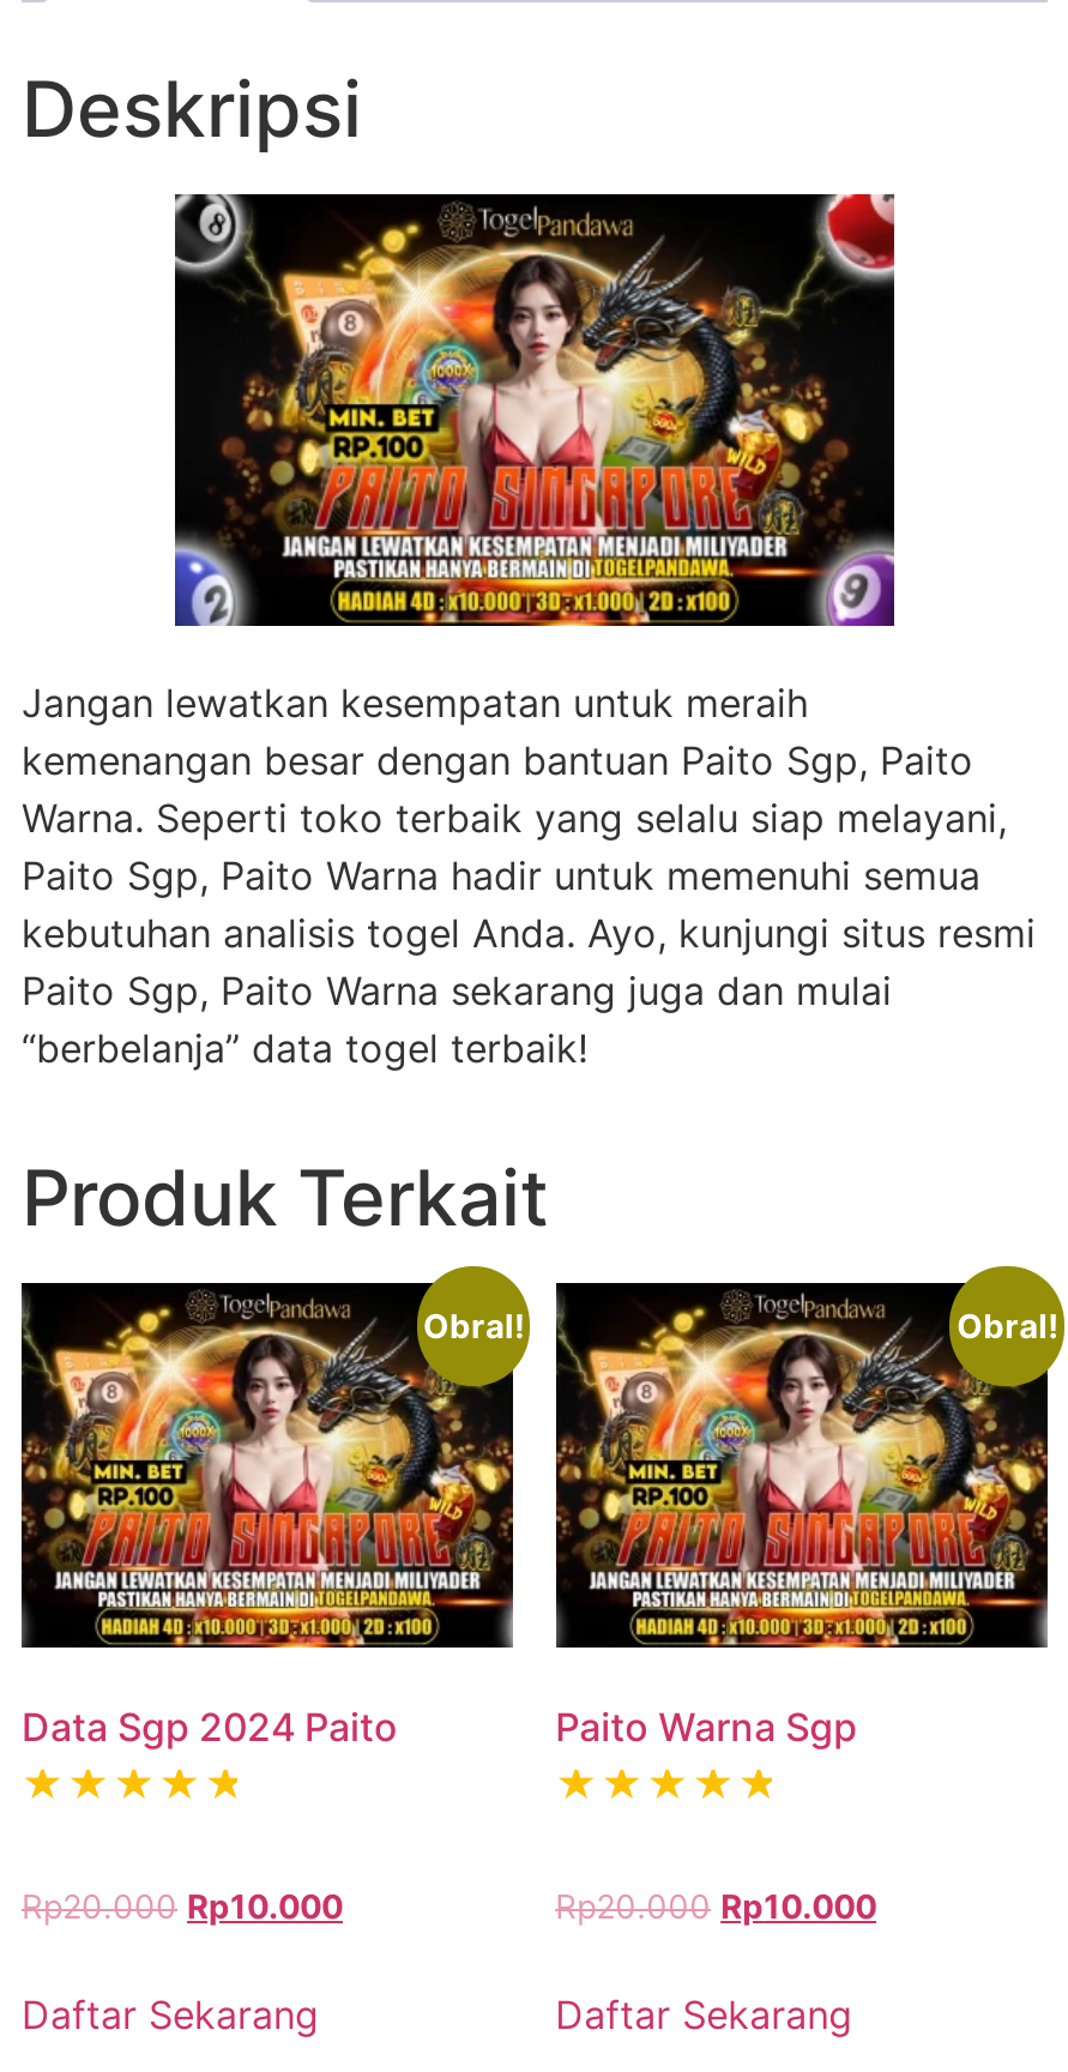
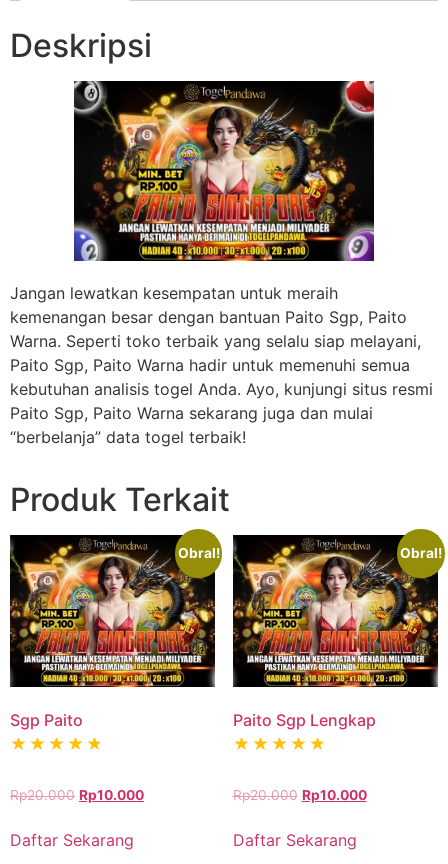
[22,1704,398,1752] Data Sgp 2024 Paito -> [10,710,83,730] Sgp Paito
[555,1704,857,1752] Paito Warna Sgp -> [233,710,376,730] Paito Sgp Lengkap

